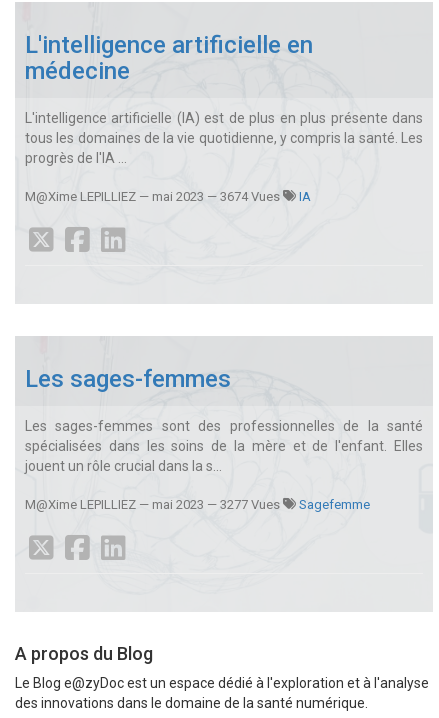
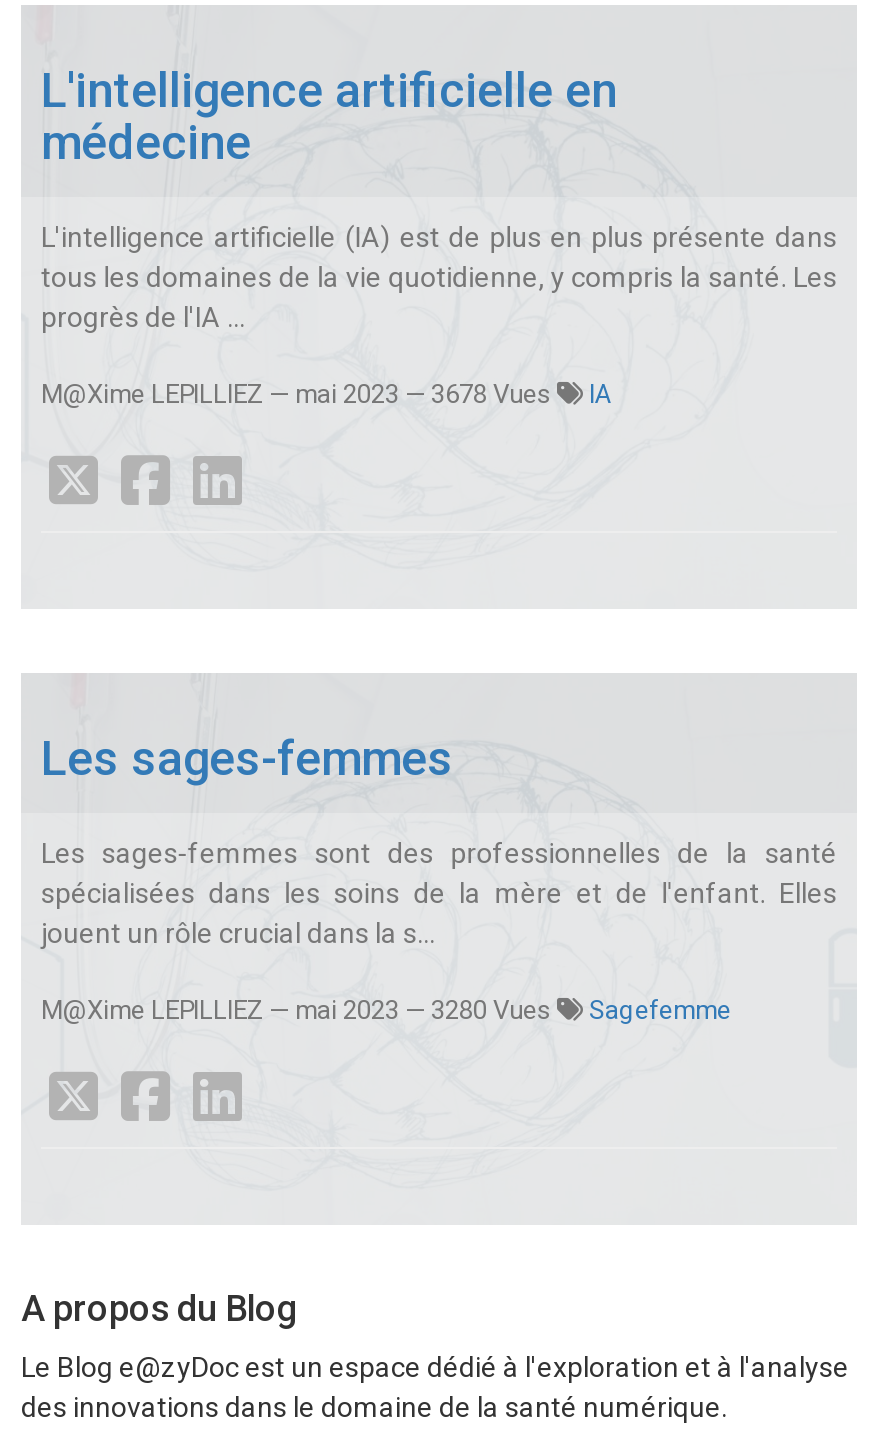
[25,189,283,204] M@Xime LEPILLIEZ — mai 2023 — 3674 Vues -> [41,379,557,409] M@Xime LEPILLIEZ — mai 2023 — 3678 Vues
[25,497,283,512] M@Xime LEPILLIEZ — mai 2023 — 3277 Vues -> [41,995,557,1025] M@Xime LEPILLIEZ — mai 2023 — 3280 Vues

